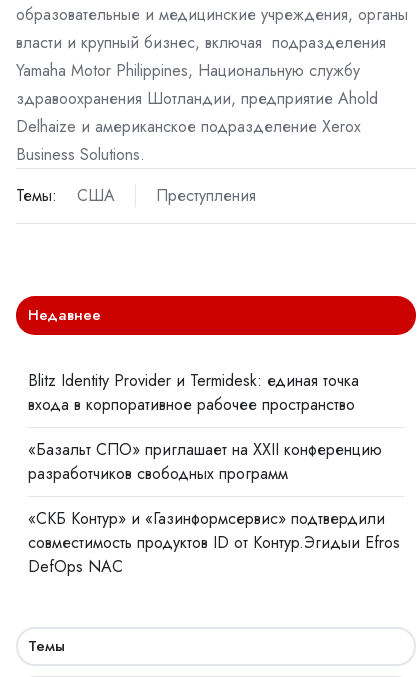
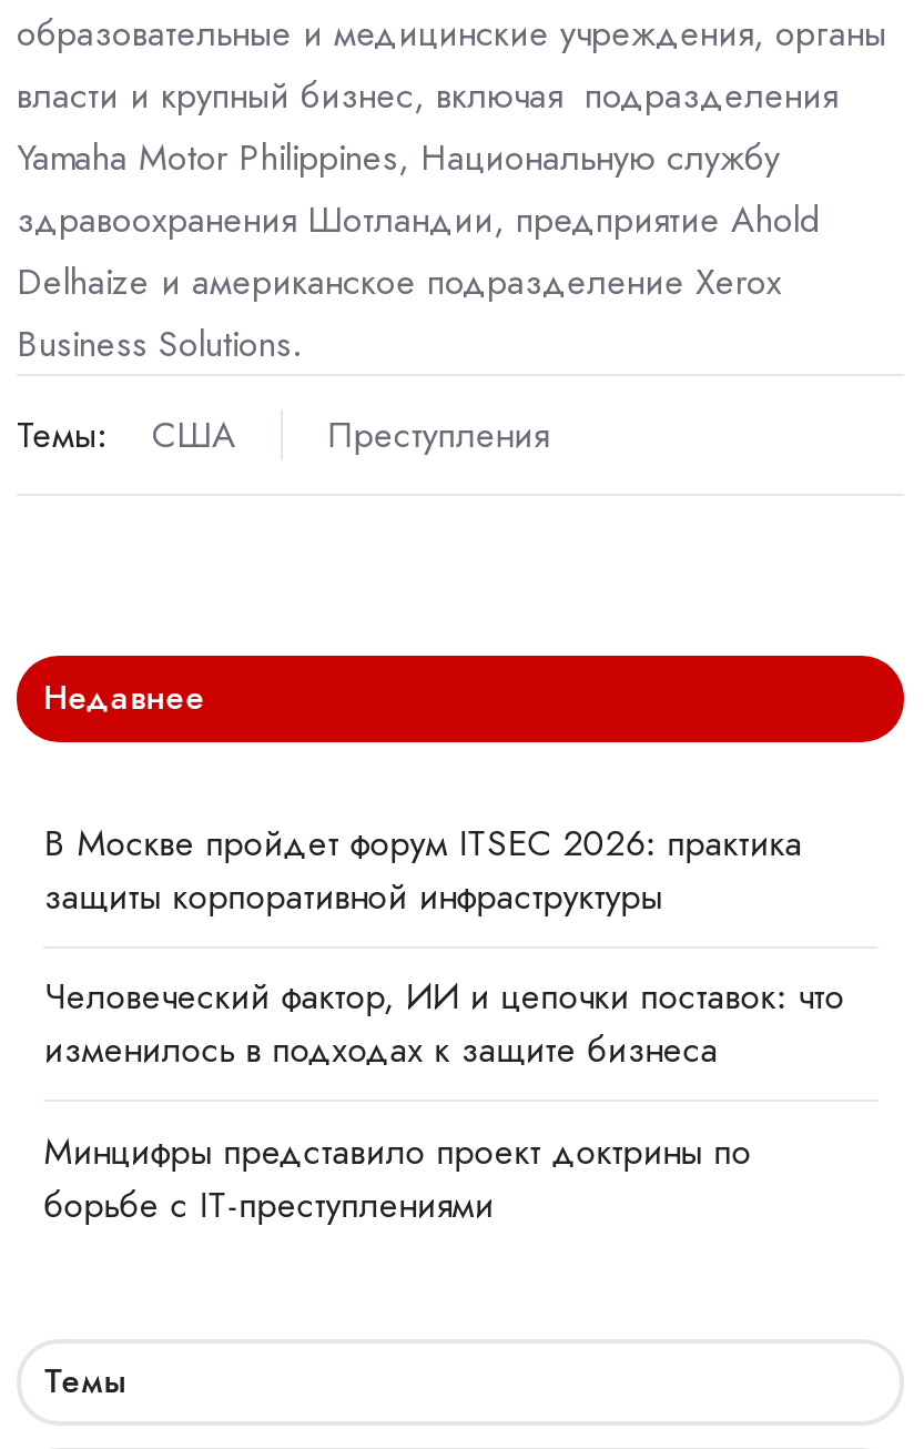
[28,369,359,416] Blitz Identity Provider и Termidesk: единая точка | входа в корпоративное рабочее пространство -> [44,818,802,923] В Москве пройдет форум ITSEC 2026: практика | защиты корпоративной инфраструктуры
[28,438,382,485] «Базальт СПО» приглашает на XXII конференцию | разработчиков свободных программ -> [44,972,845,1076] Человеческий фактор, ИИ и цепочки поставок: что | изменилось в подходах к защите бизнеса
[28,507,400,578] «СКБ Контур» и «Газинформсервис» подтвердили | совместимость продуктов ID от Контур.Эгидыи Efros | DefOps NAC -> [44,1125,751,1230] Минцифры представило проект доктрины по | борьбе с IT-преступлениями

